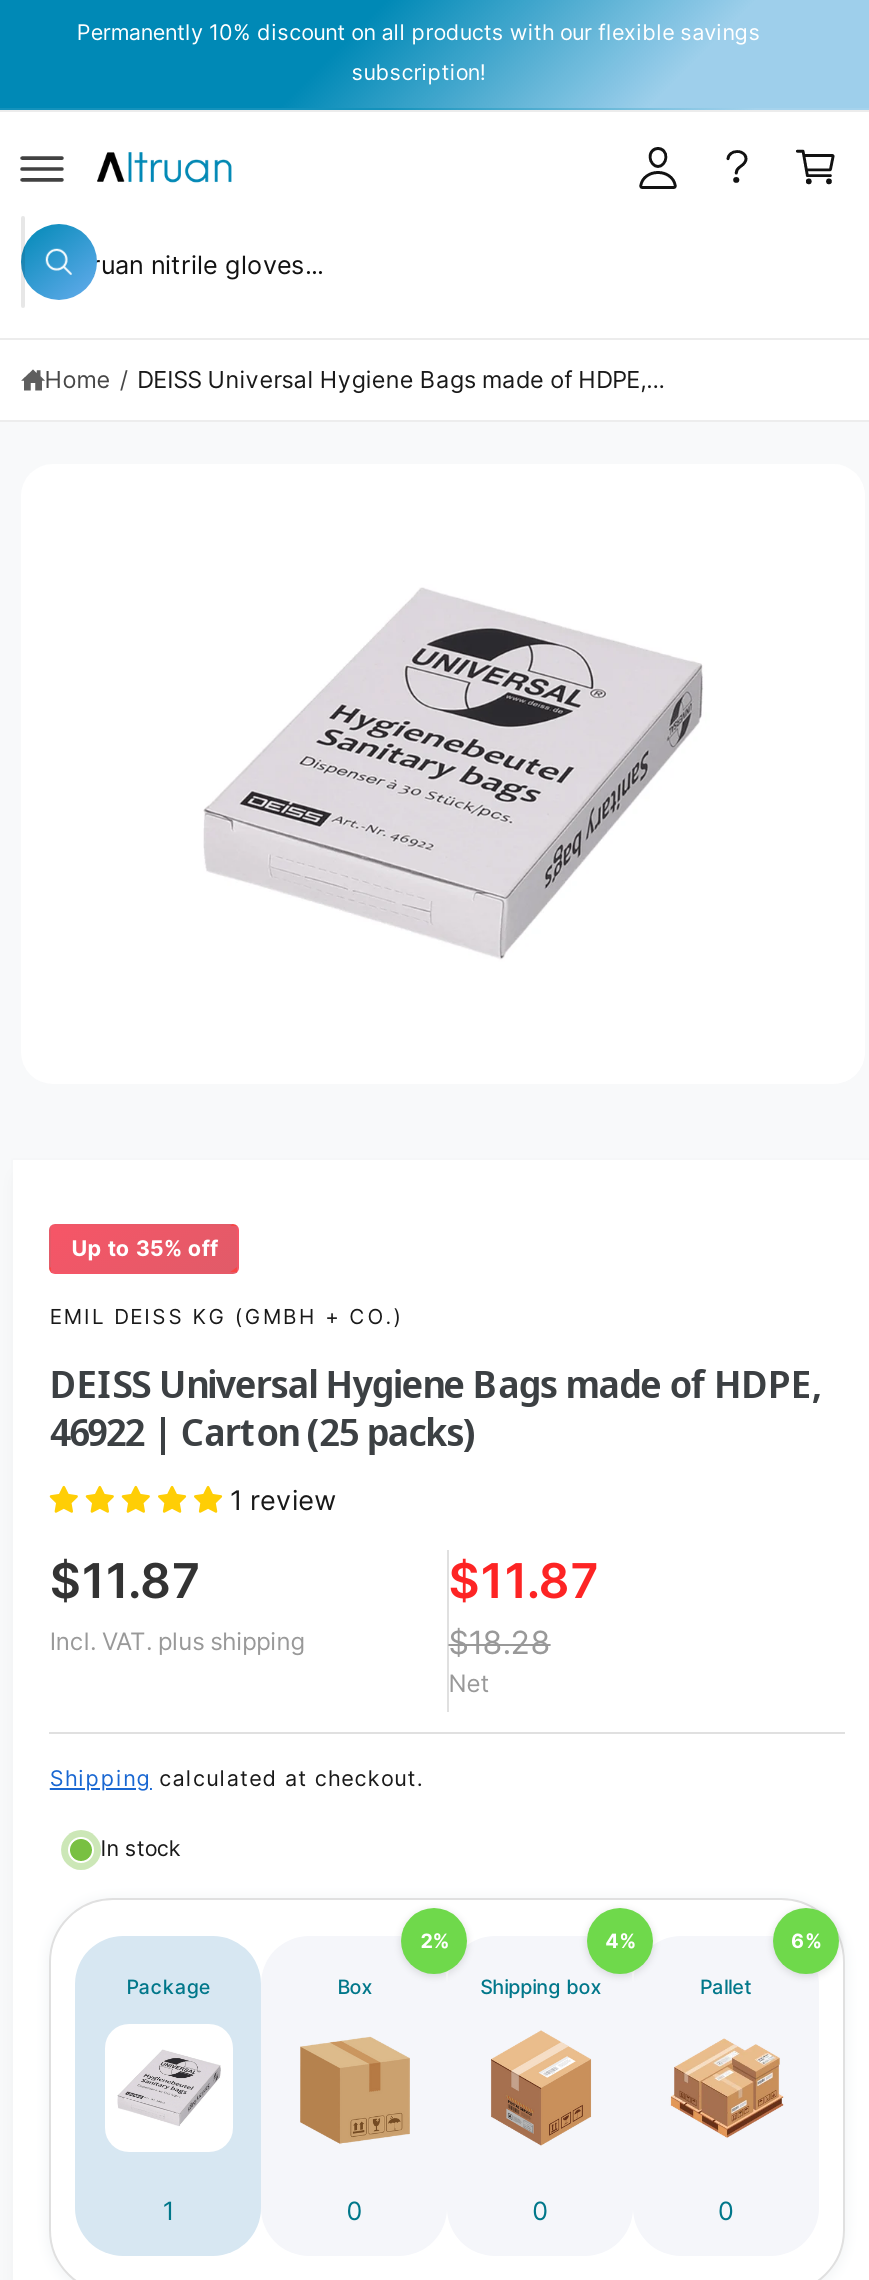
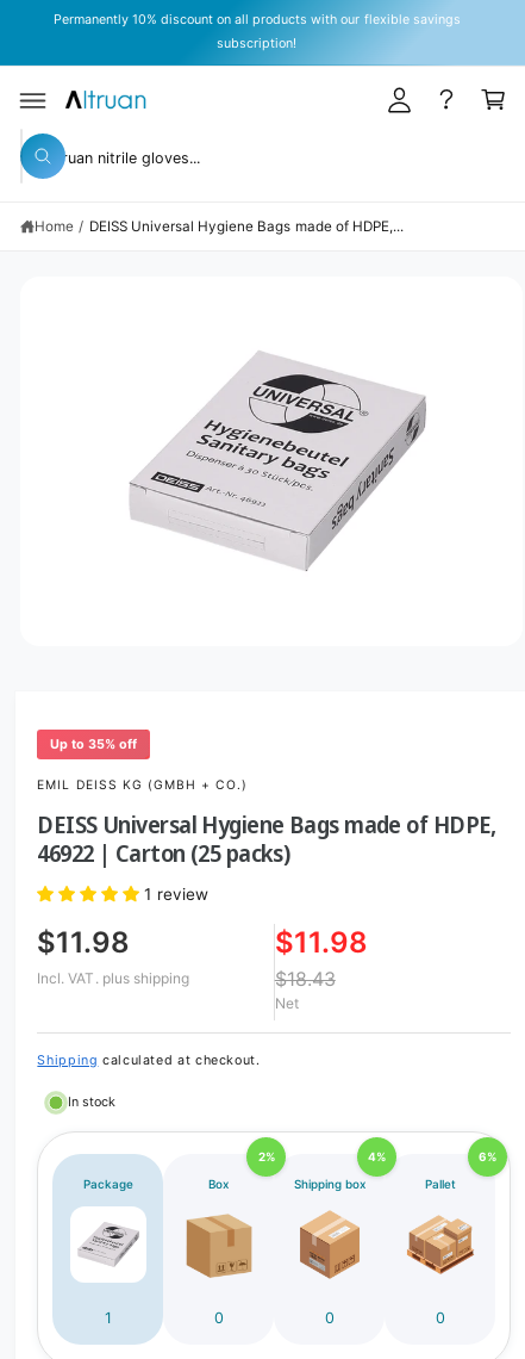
[50,1552,200,1610] $11.87 -> [37,925,130,960] $11.98
[448,1552,599,1610] $11.87 -> [275,925,368,960] $11.98
[448,1622,551,1662] $18.28 -> [275,967,335,991] $18.43

